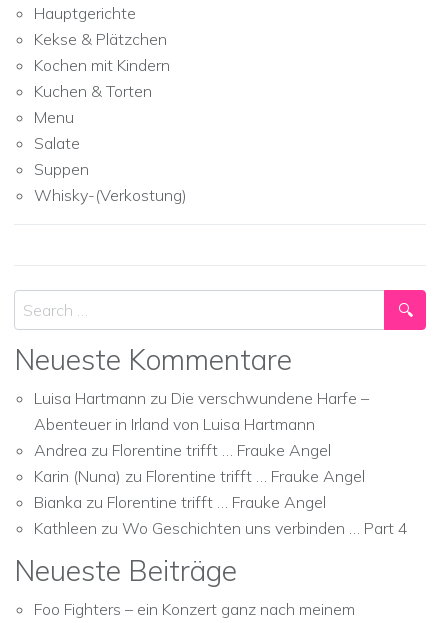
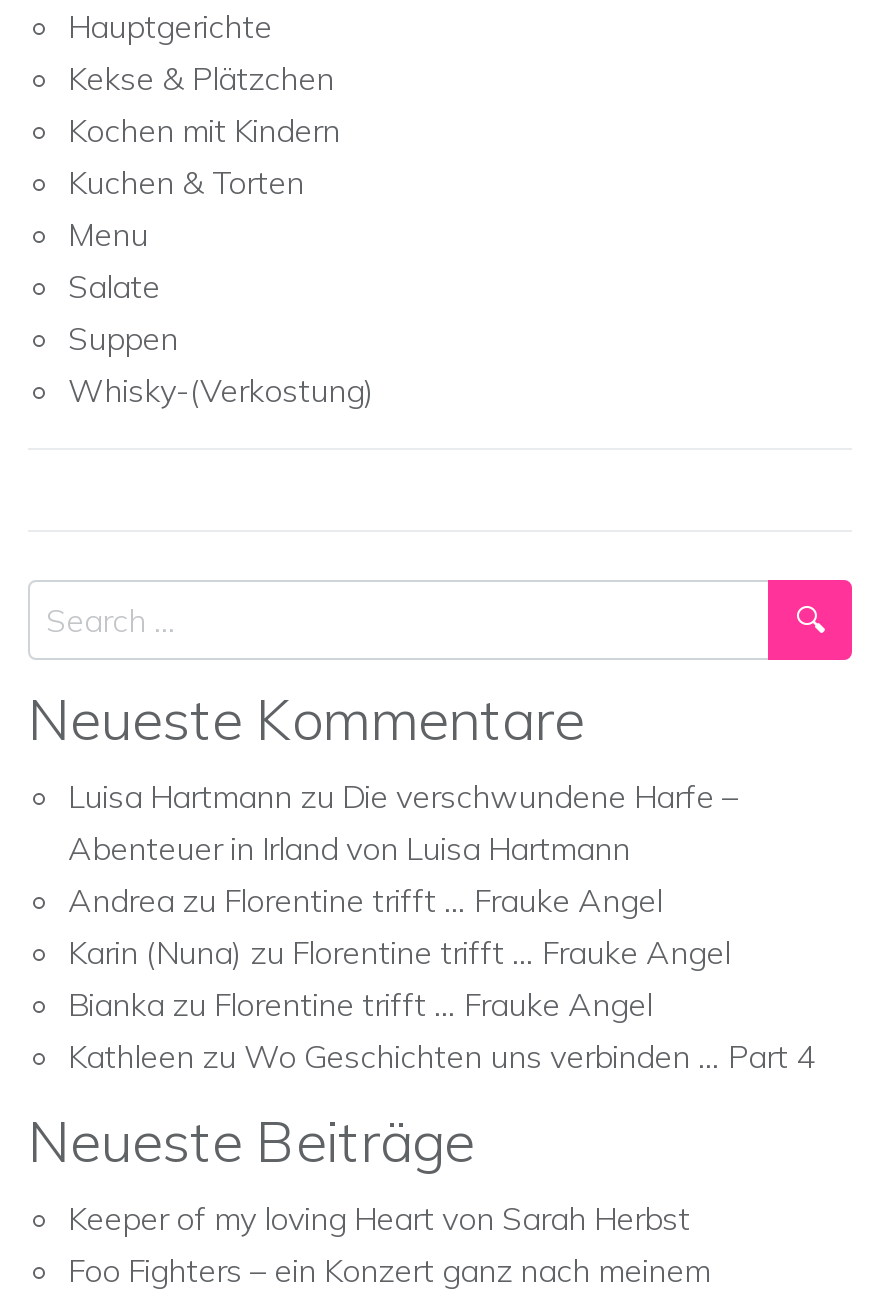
none -> [68,1198,690,1238] Keeper of my loving Heart von Sarah Herbst

